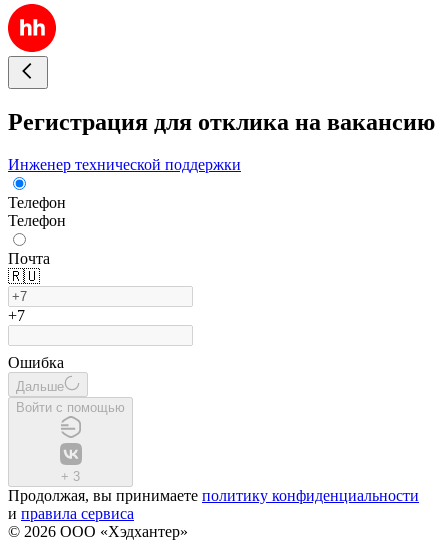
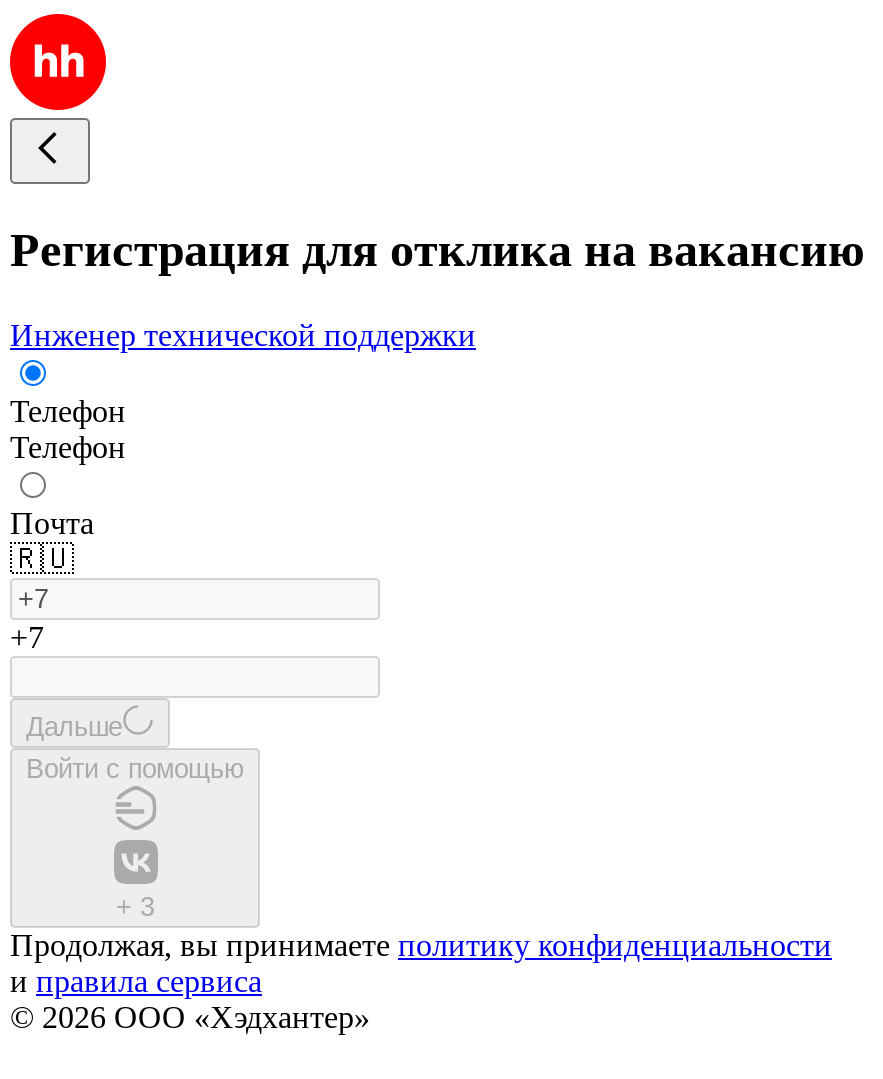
[8,354,64,371] Ошибка -> none

